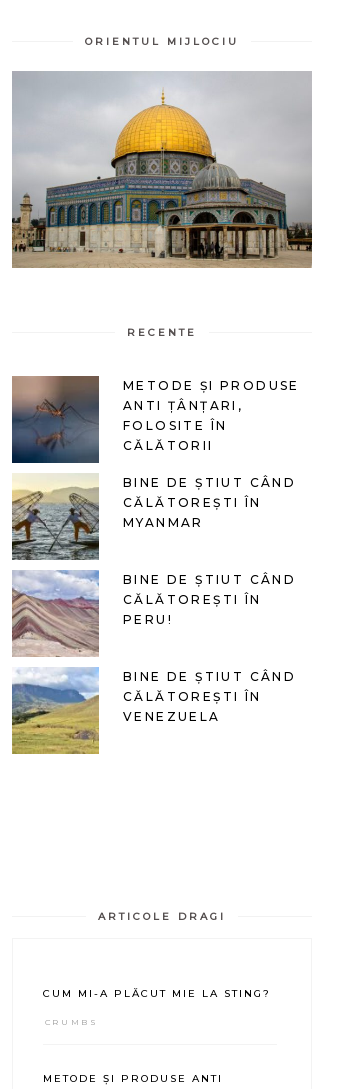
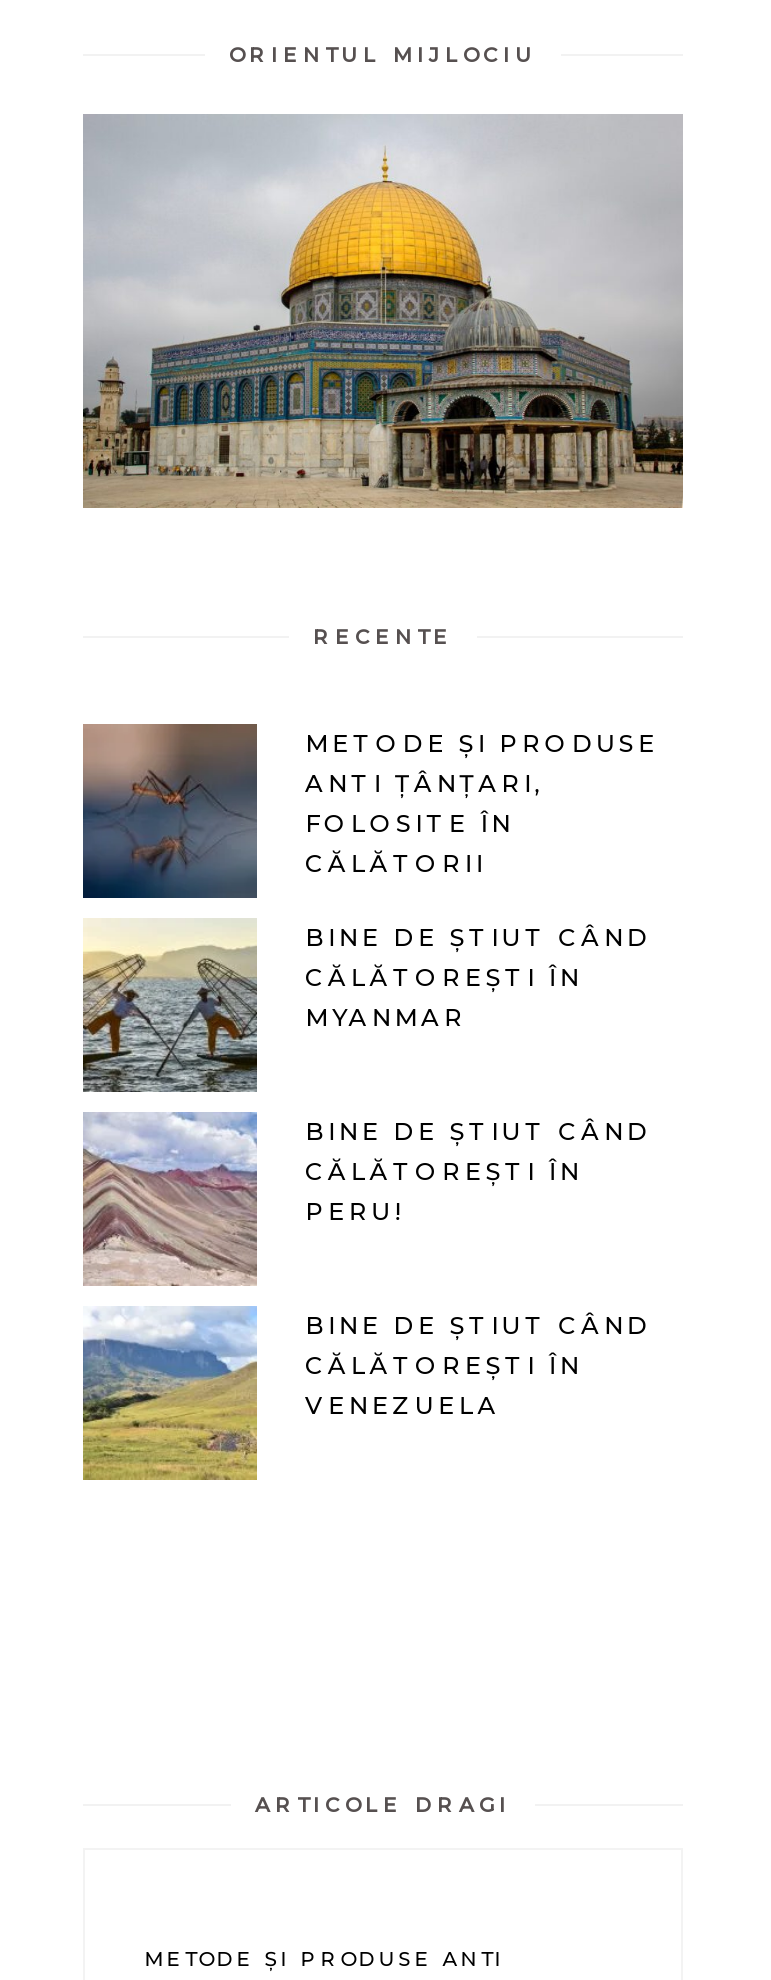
[43,987,271,1027] CUM MI-A PLĂCUT MIE LA STING? | CRUMBS -> none

